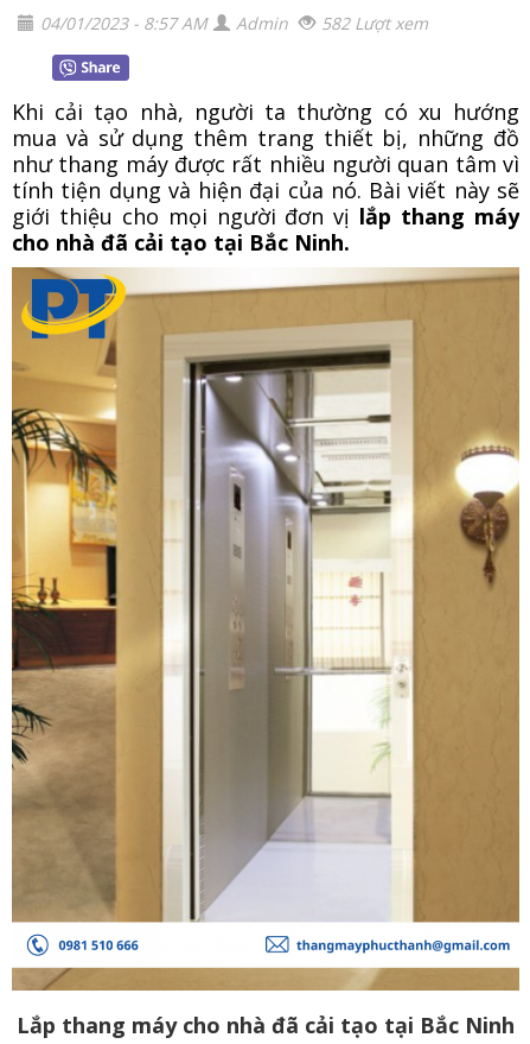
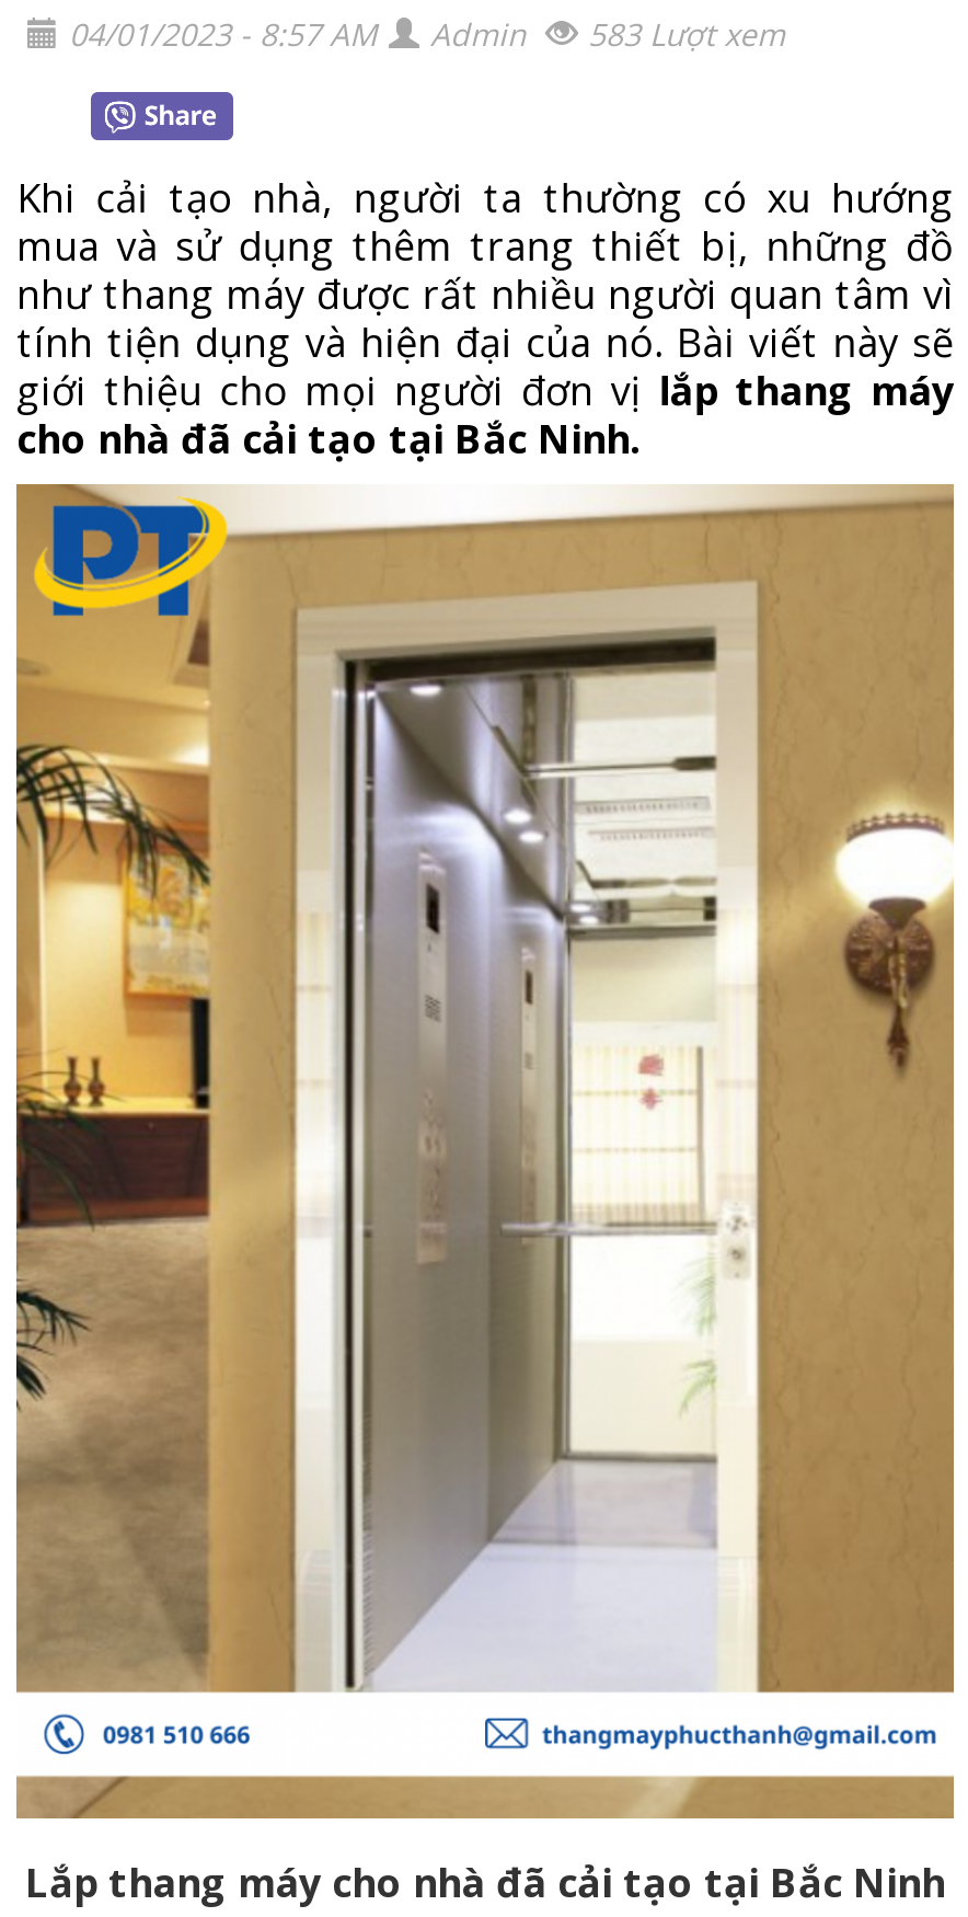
[40,12,428,35] 04/01/2023 - 8:57 AM Admin 582 Lượt xem -> [69,14,785,55] 04/01/2023 - 8:57 AM Admin 583 Lượt xem

